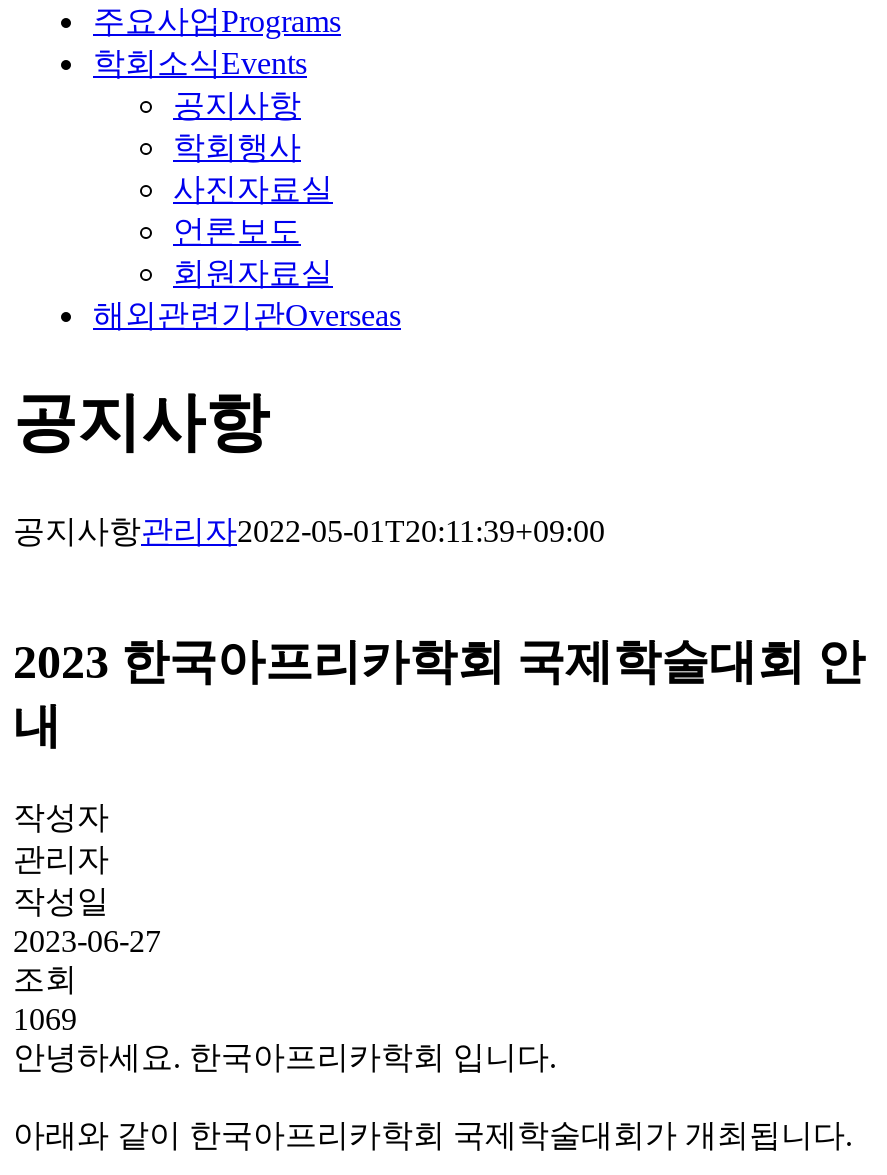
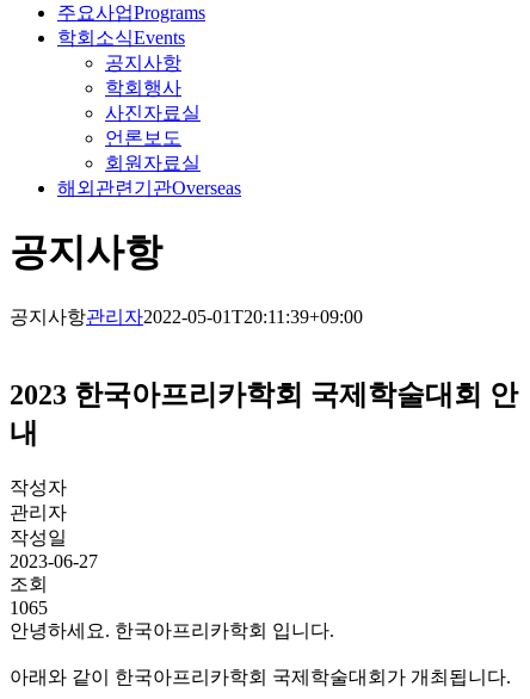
[13,1001,77,1035] 1069 -> [10,597,48,618] 1065

